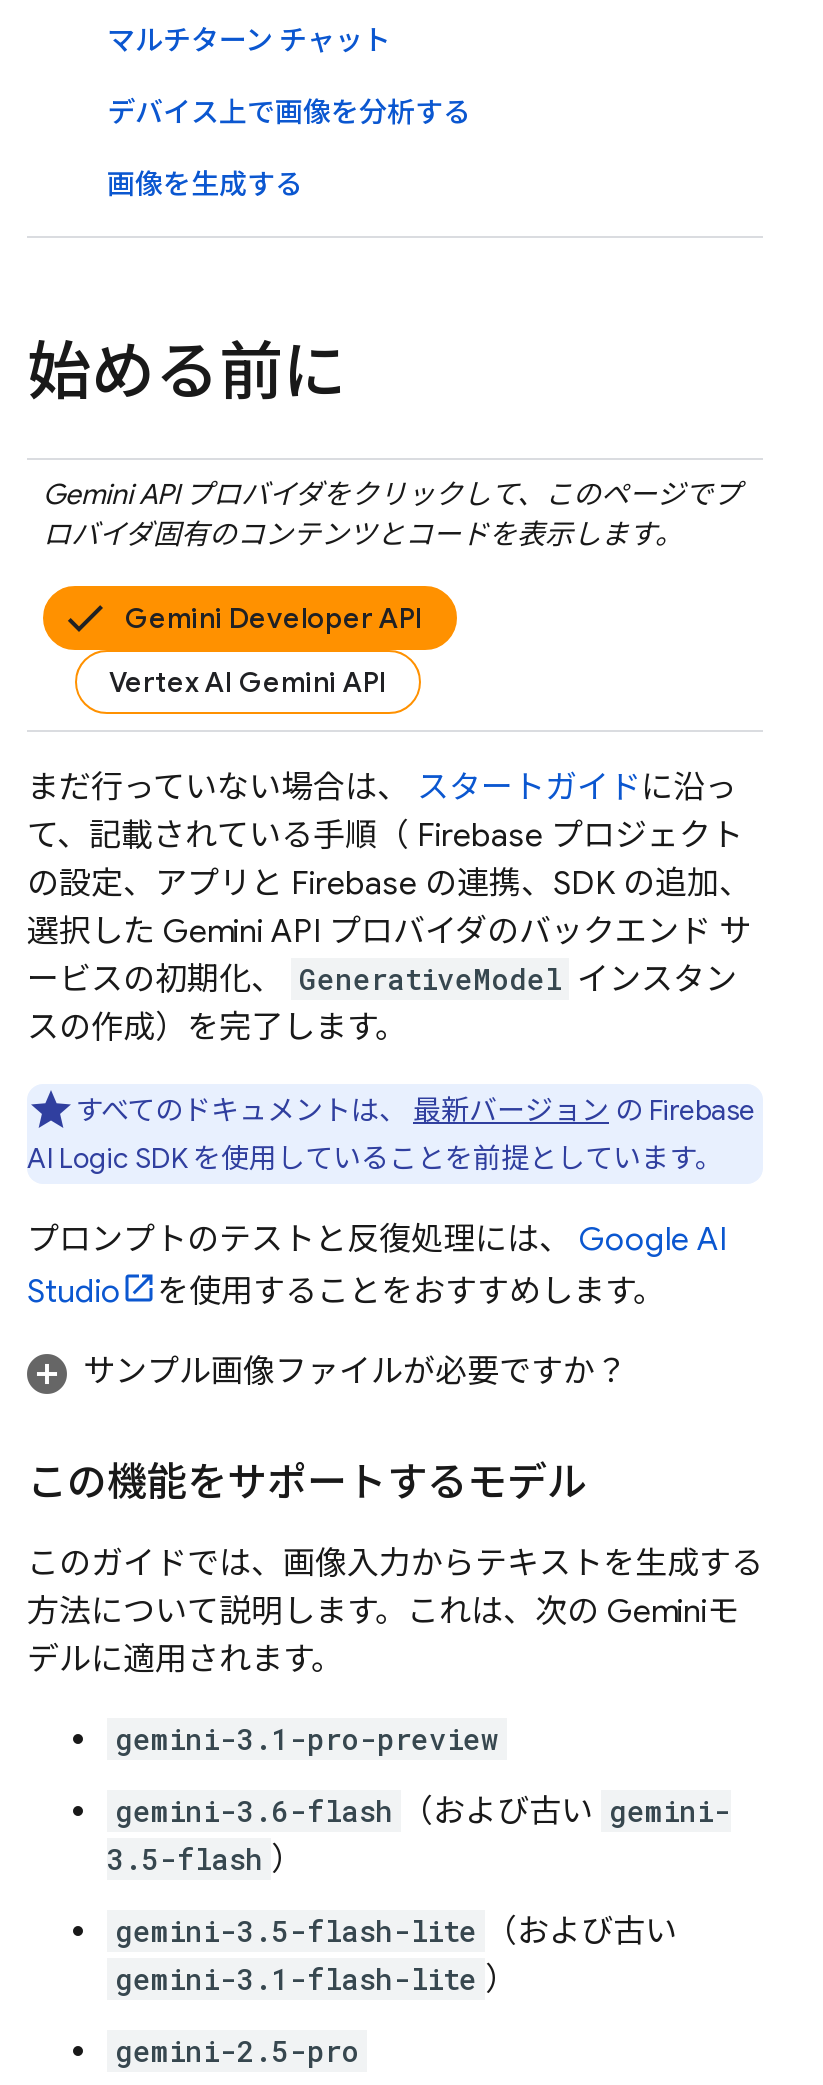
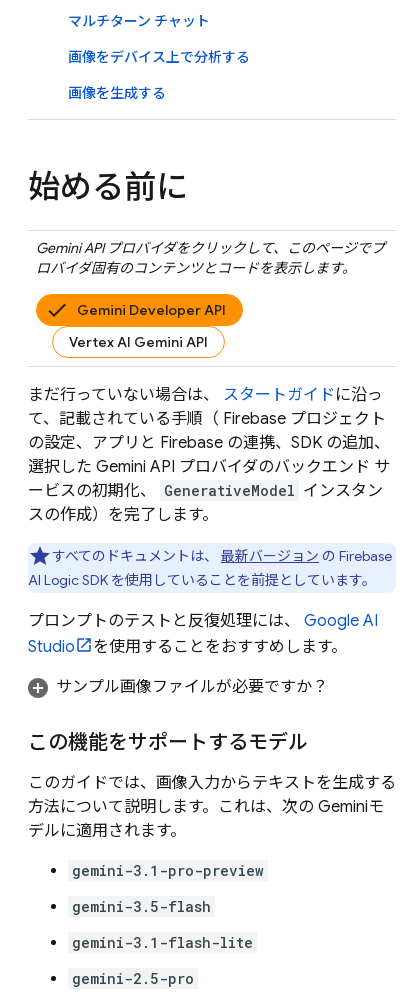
[107,94,471,130] デバイス上で画像を分析する -> [68,48,250,66] 画像をデバイス上で分析する
[107,1792,731,1880] gemini-3.6-flash （および古い gemini- | 3.5-flash ） -> [72,897,211,916] gemini-3.5-flash
[115,1912,677,2000] gemini-3.5-flash-lite （および古い | gemini-3.1-flash-lite ） -> [72,933,253,952] gemini-3.1-flash-lite

